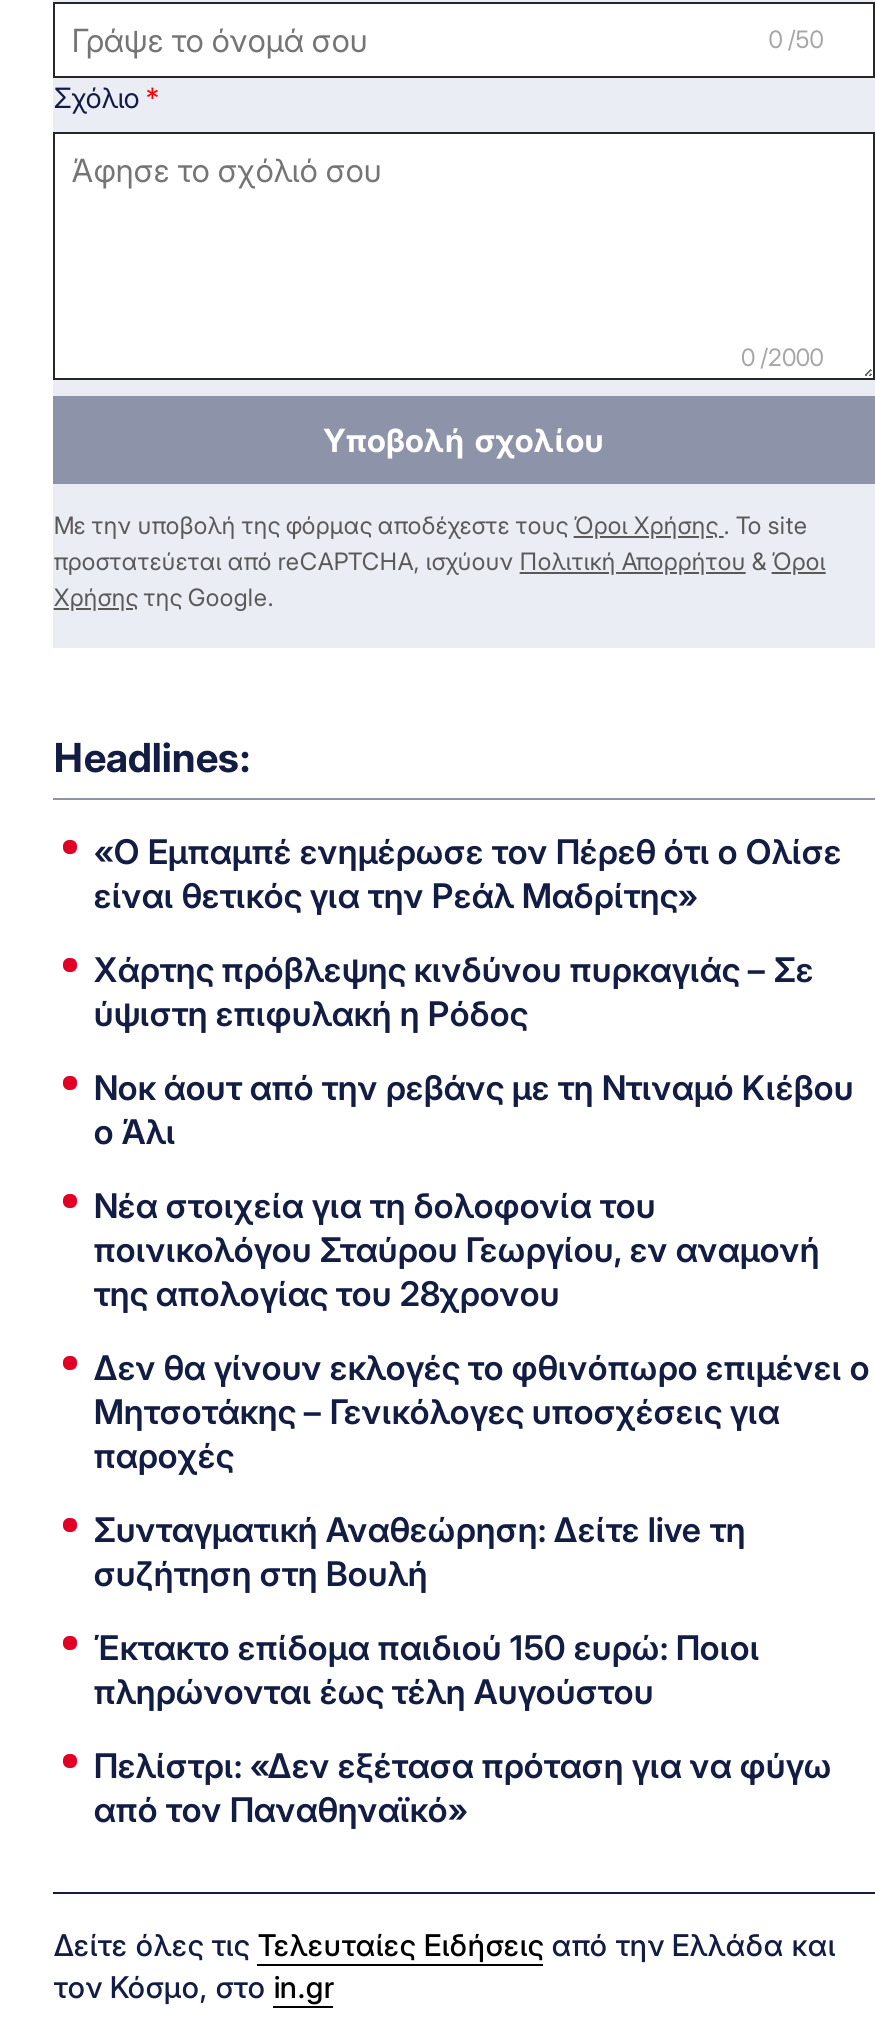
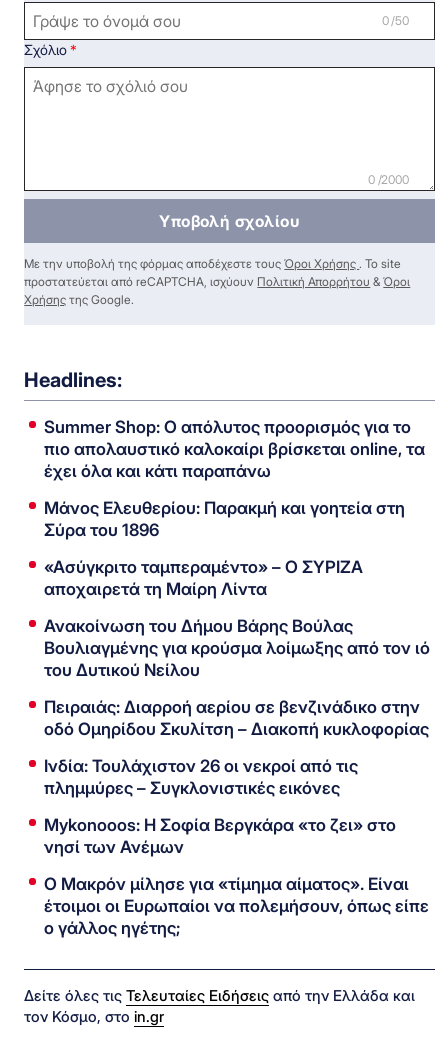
[94,831,842,915] «Ο Εμπαμπέ ενημέρωσε τον Πέρεθ ότι ο Ολίσε | είναι θετικός για την Ρεάλ Μαδρίτης» -> [44,417,425,481] Summer Shop: Ο απόλυτος προορισμός για το | πιο απολαυστικό καλοκαίρι βρίσκεται online, τα | έχει όλα και κάτι παραπάνω
[94,949,814,1033] Χάρτης πρόβλεψης κινδύνου πυρκαγιάς – Σε | ύψιστη επιφυλακή η Ρόδος -> [44,498,405,540] Μάνος Ελευθερίου: Παρακμή και γοητεία στη | Σύρα του 1896
[94,1067,854,1151] Νοκ άουτ από την ρεβάνς με τη Ντιναμό Κιέβου | ο Άλι -> [44,557,363,599] «Ασύγκριτο ταμπεραμέντο» – Ο ΣΥΡΙΖΑ | αποχαιρετά τη Μαίρη Λίντα
[94,1185,820,1313] Νέα στοιχεία για τη δολοφονία του | ποινικολόγου Σταύρου Γεωργίου, εν αναμονή | της απολογίας του 28χρονου -> [44,616,430,680] Ανακοίνωση του Δήμου Βάρης Βούλας | Βουλιαγμένης για κρούσμα λοίμωξης από τον ιό | του Δυτικού Νείλου
[94,1347,870,1475] Δεν θα γίνουν εκλογές το φθινόπωρο επιμένει ο | Μητσοτάκης – Γενικόλογες υποσχέσεις για | παροχές -> [44,697,429,739] Πειραιάς: Διαρροή αερίου σε βενζινάδικο στην | οδό Ομηρίδου Σκυλίτση – Διακοπή κυκλοφορίας
[94,1509,746,1593] Συνταγματική Αναθεώρηση: Δείτε live τη | συζήτηση στη Βουλή -> [44,756,358,798] Ινδία: Τουλάχιστον 26 οι νεκροί από τις | πλημμύρες – Συγκλονιστικές εικόνες
[94,1627,760,1711] Έκτακτο επίδομα παιδιού 150 ευρώ: Ποιοι | πληρώνονται έως τέλη Αυγούστου -> [44,815,396,857] Mykonooos: Η Σοφία Βεργκάρα «το ζει» στο | νησί των Ανέμων
[94,1745,832,1829] Πελίστρι: «Δεν εξέτασα πρόταση για να φύγω | από τον Παναθηναϊκό» -> [44,874,429,938] Ο Μακρόν μίλησε για «τίμημα αίματος». Είναι | έτοιμοι οι Ευρωπαίοι να πολεμήσουν, όπως είπε | ο γάλλος ηγέτης;

